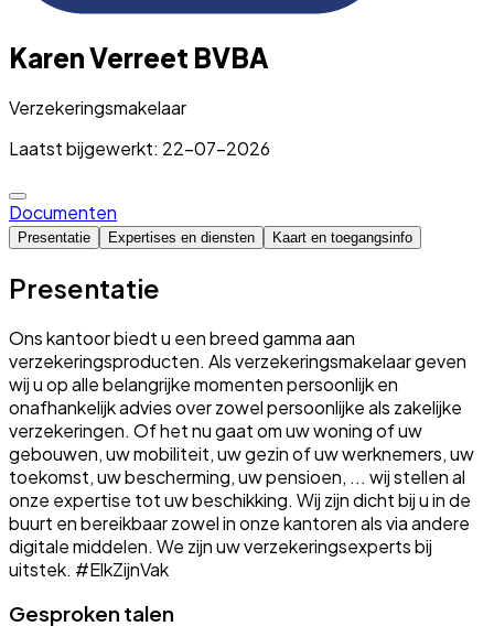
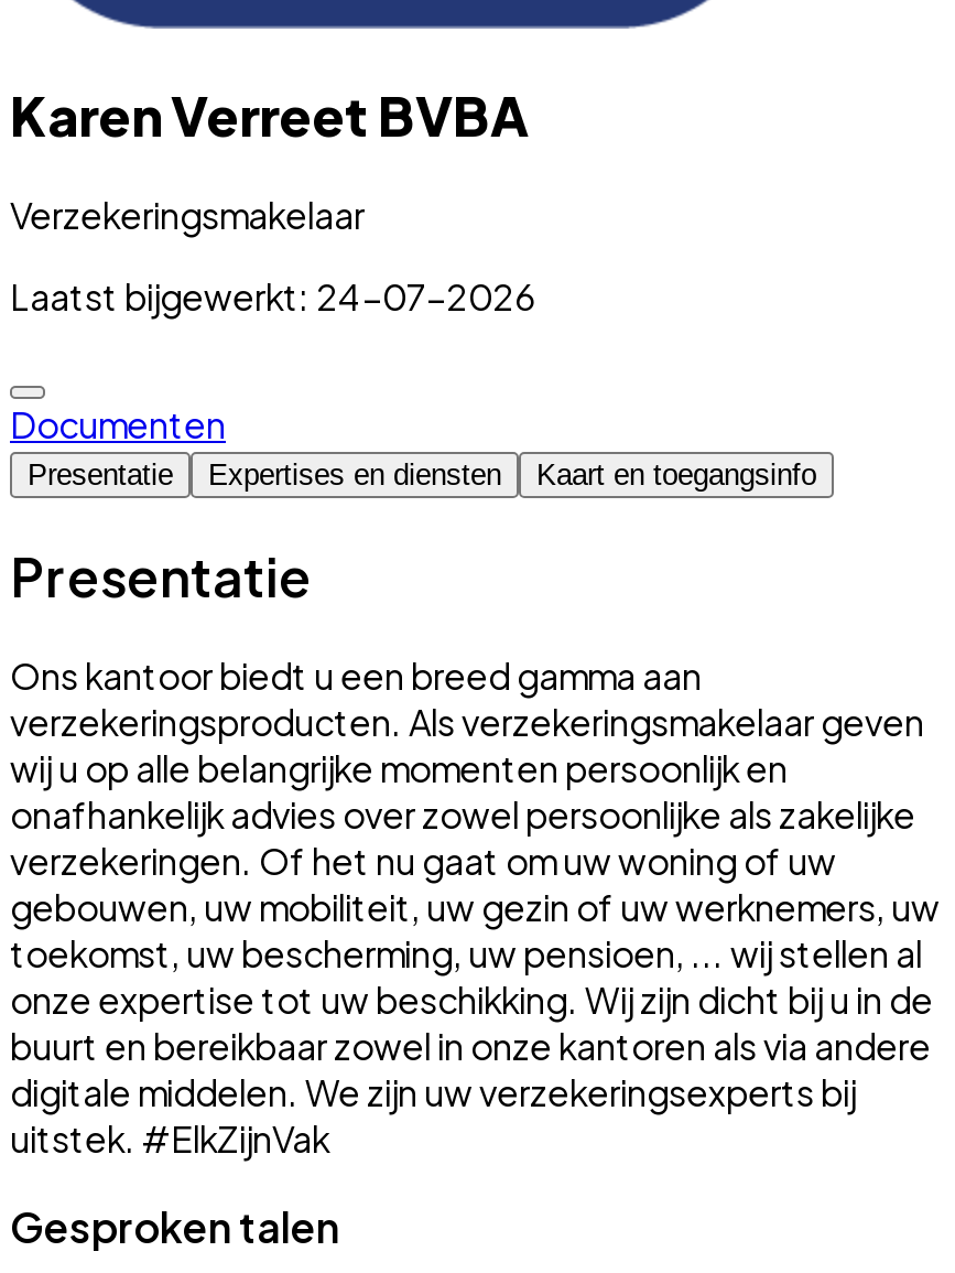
[9,136,270,160] Laatst bijgewerkt: 22-07-2026 -> [10,273,534,319] Laatst bijgewerkt: 24-07-2026

